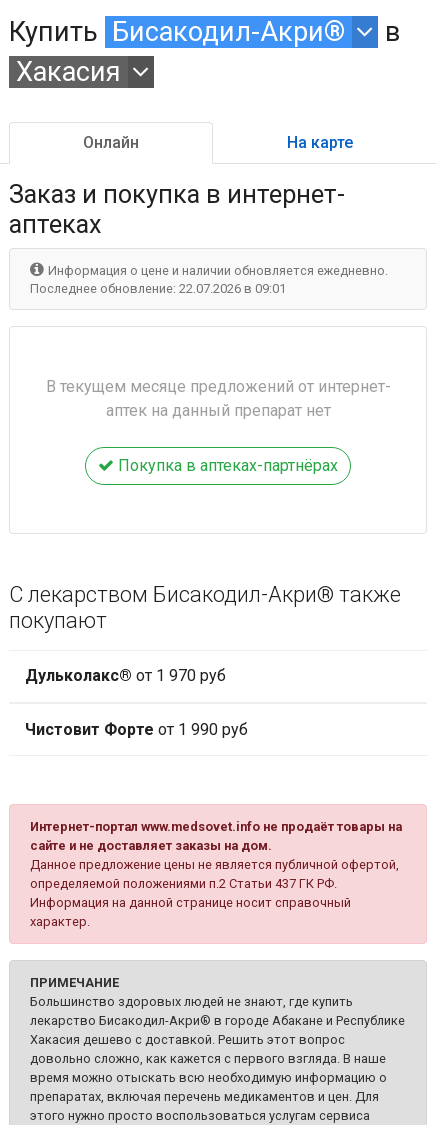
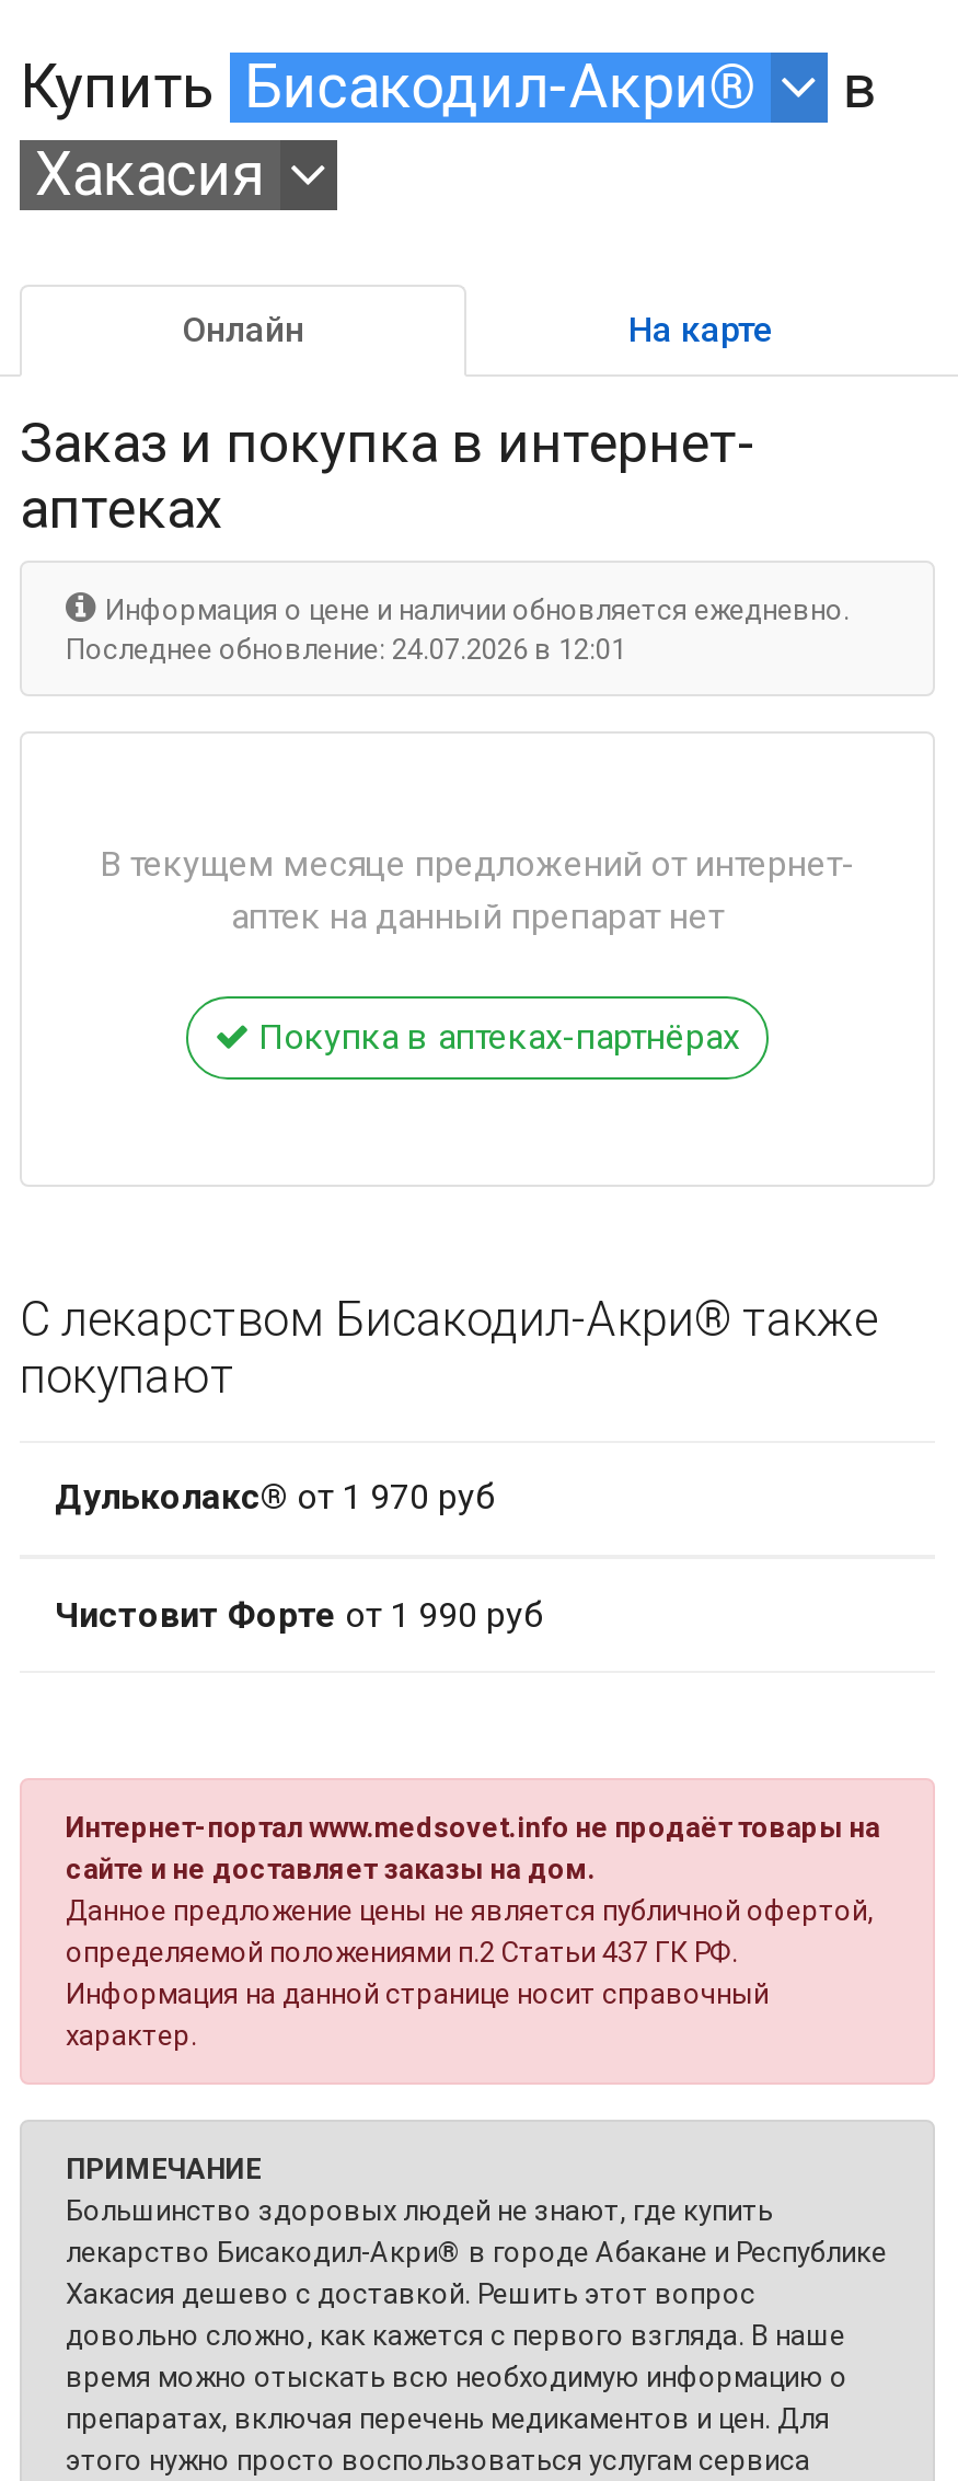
[30,281,286,296] Последнее обновление: 22.07.2026 в 09:01 -> [66,632,626,665] Последнее обновление: 24.07.2026 в 12:01

